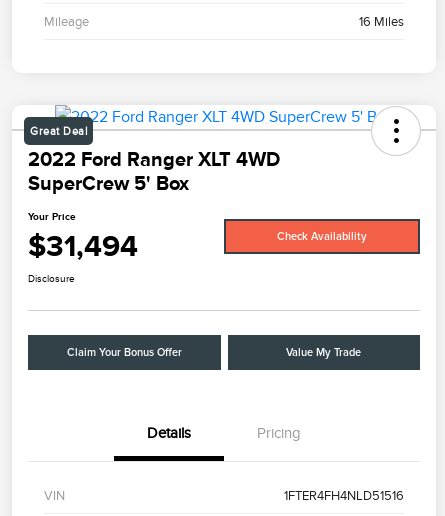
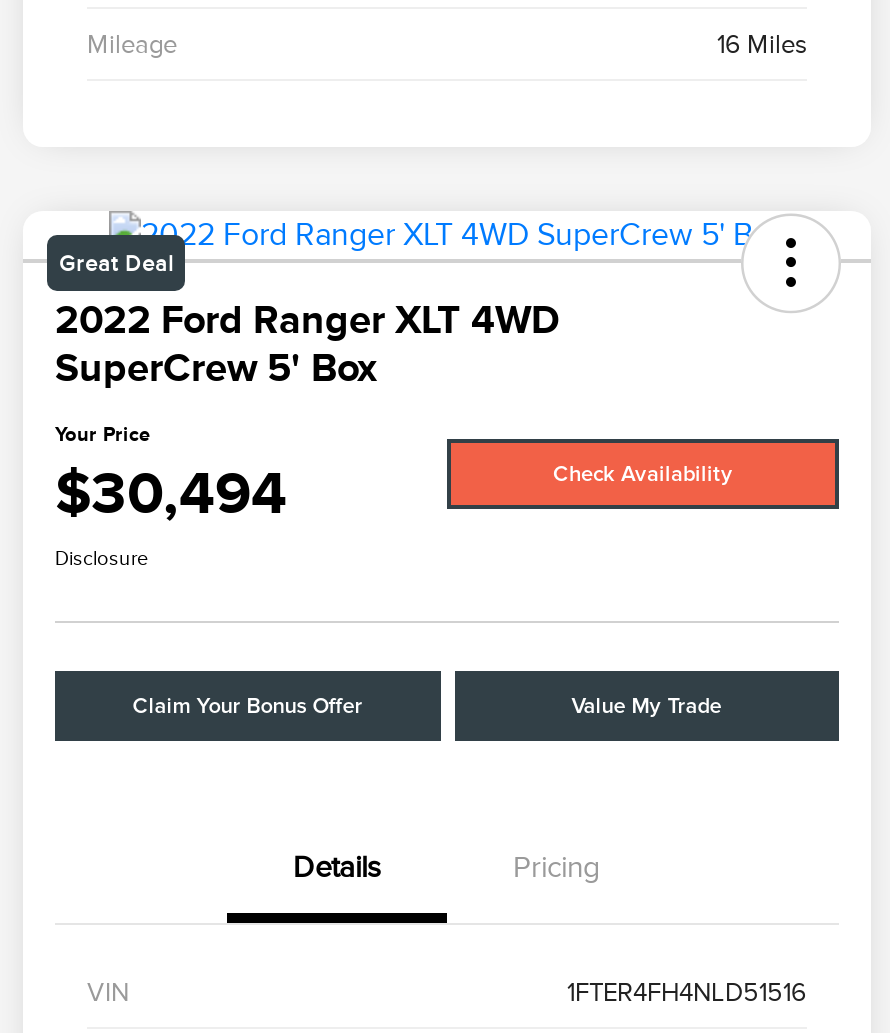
[28,229,138,263] $31,494 -> [55,459,287,527] $30,494

